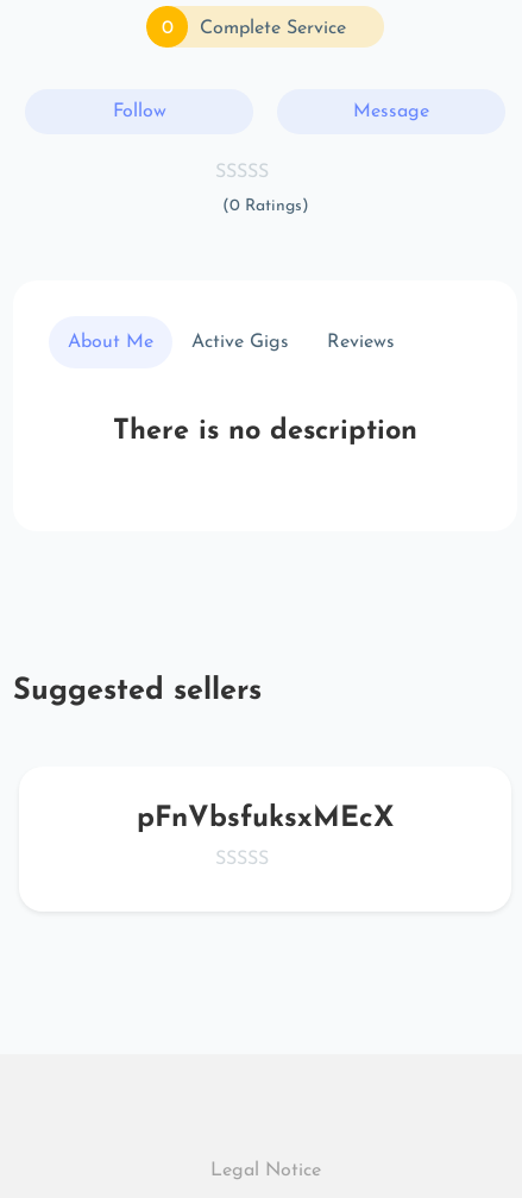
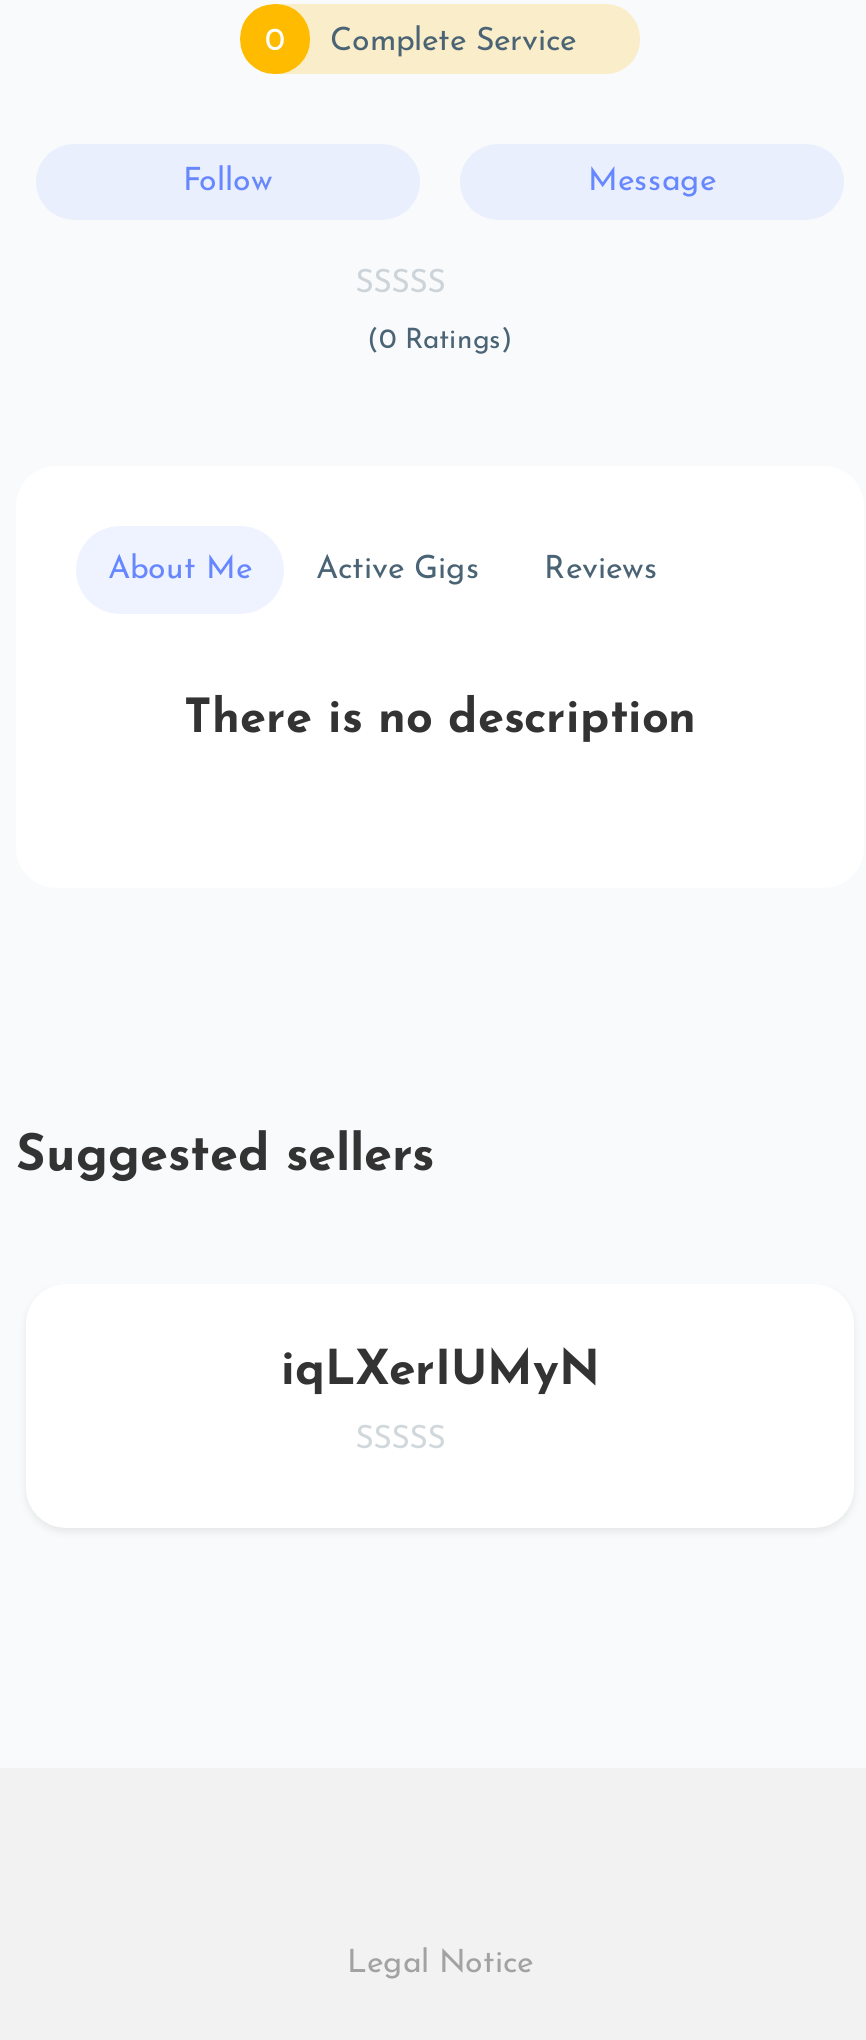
[137,805,394,833] pFnVbsfuksxMEcX -> [281,1348,599,1396] iqLXerIUMyN

